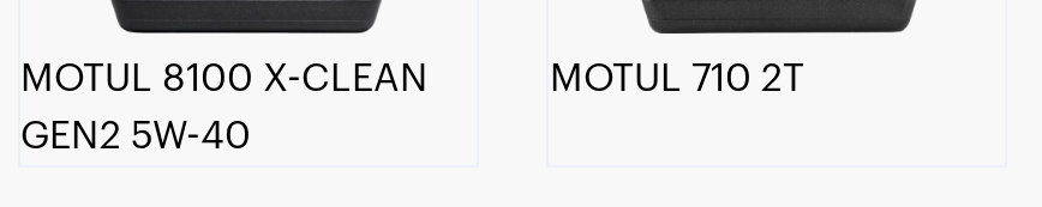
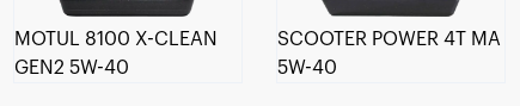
[550,59,804,97] MOTUL 710 2T -> [278,29,501,77] SCOOTER POWER 4T MA | 5W-40

